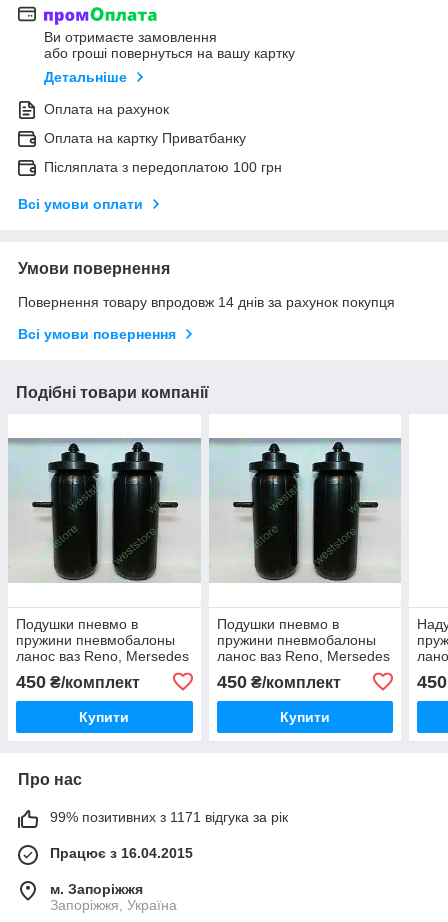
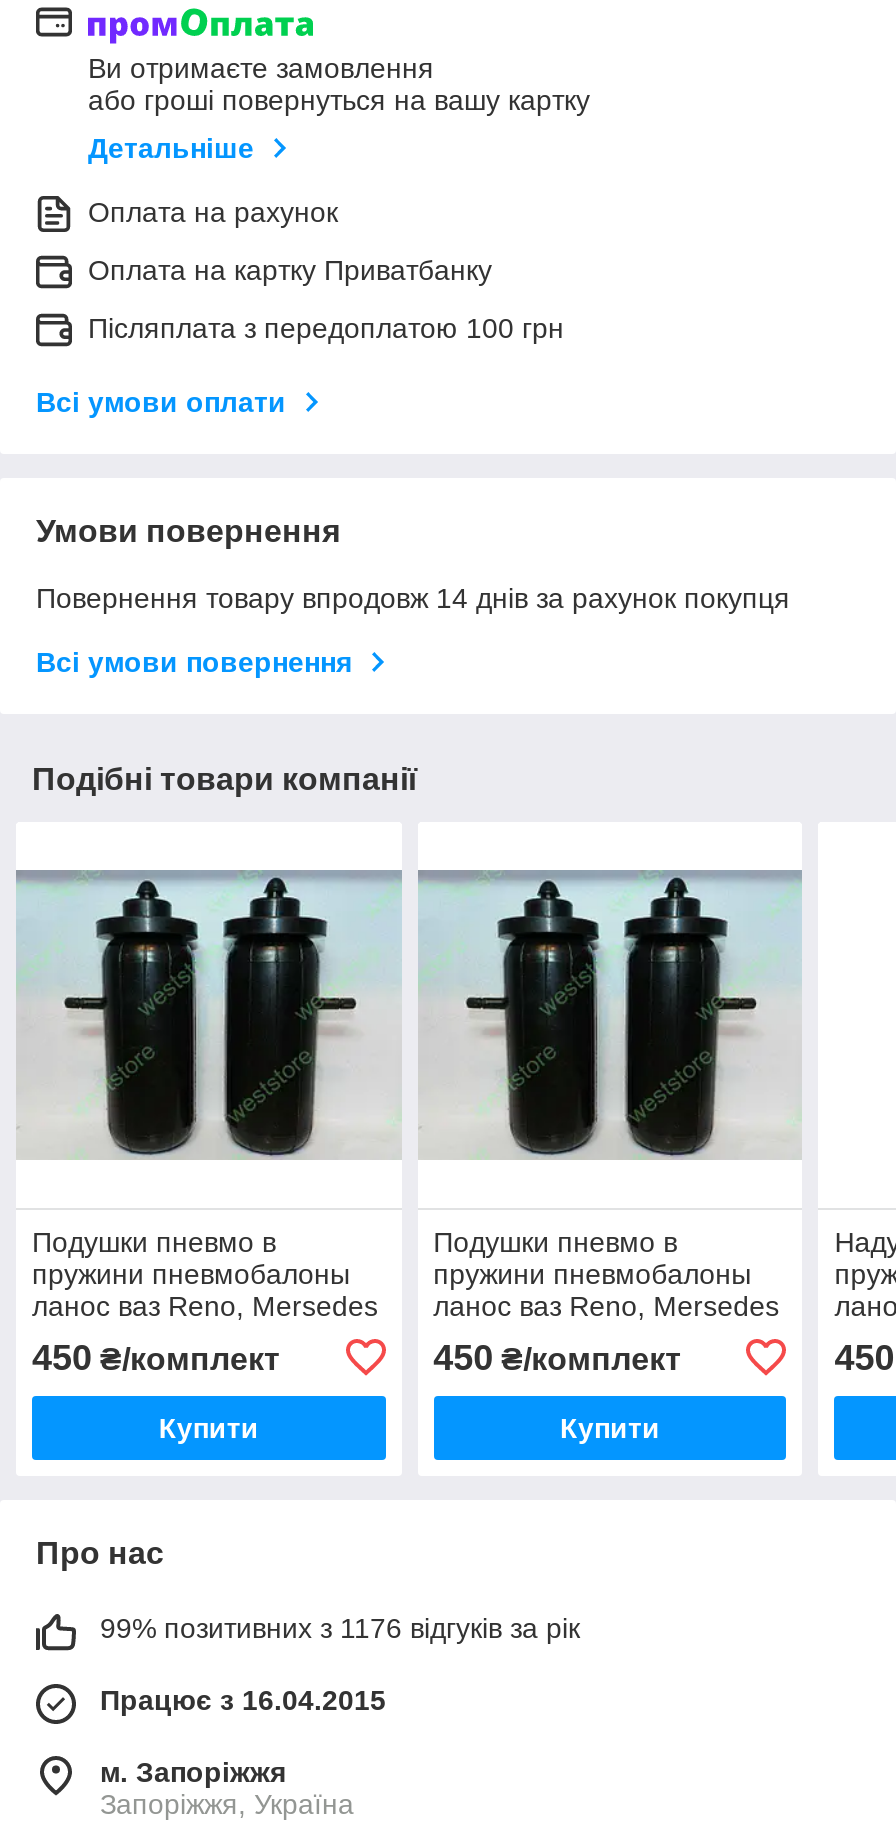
[50,809,288,825] 99% позитивних з 1171 відгука за рік -> [100,1612,580,1644] 99% позитивних з 1176 відгуків за рік

